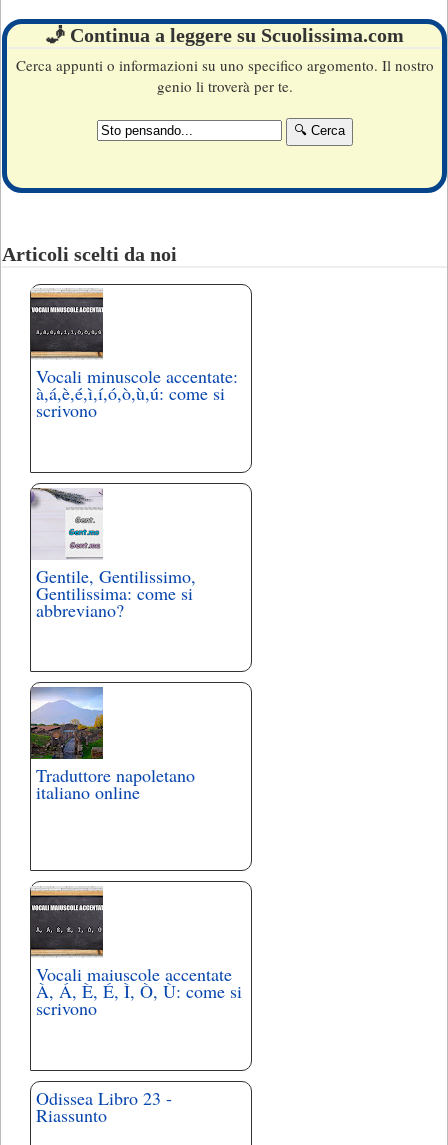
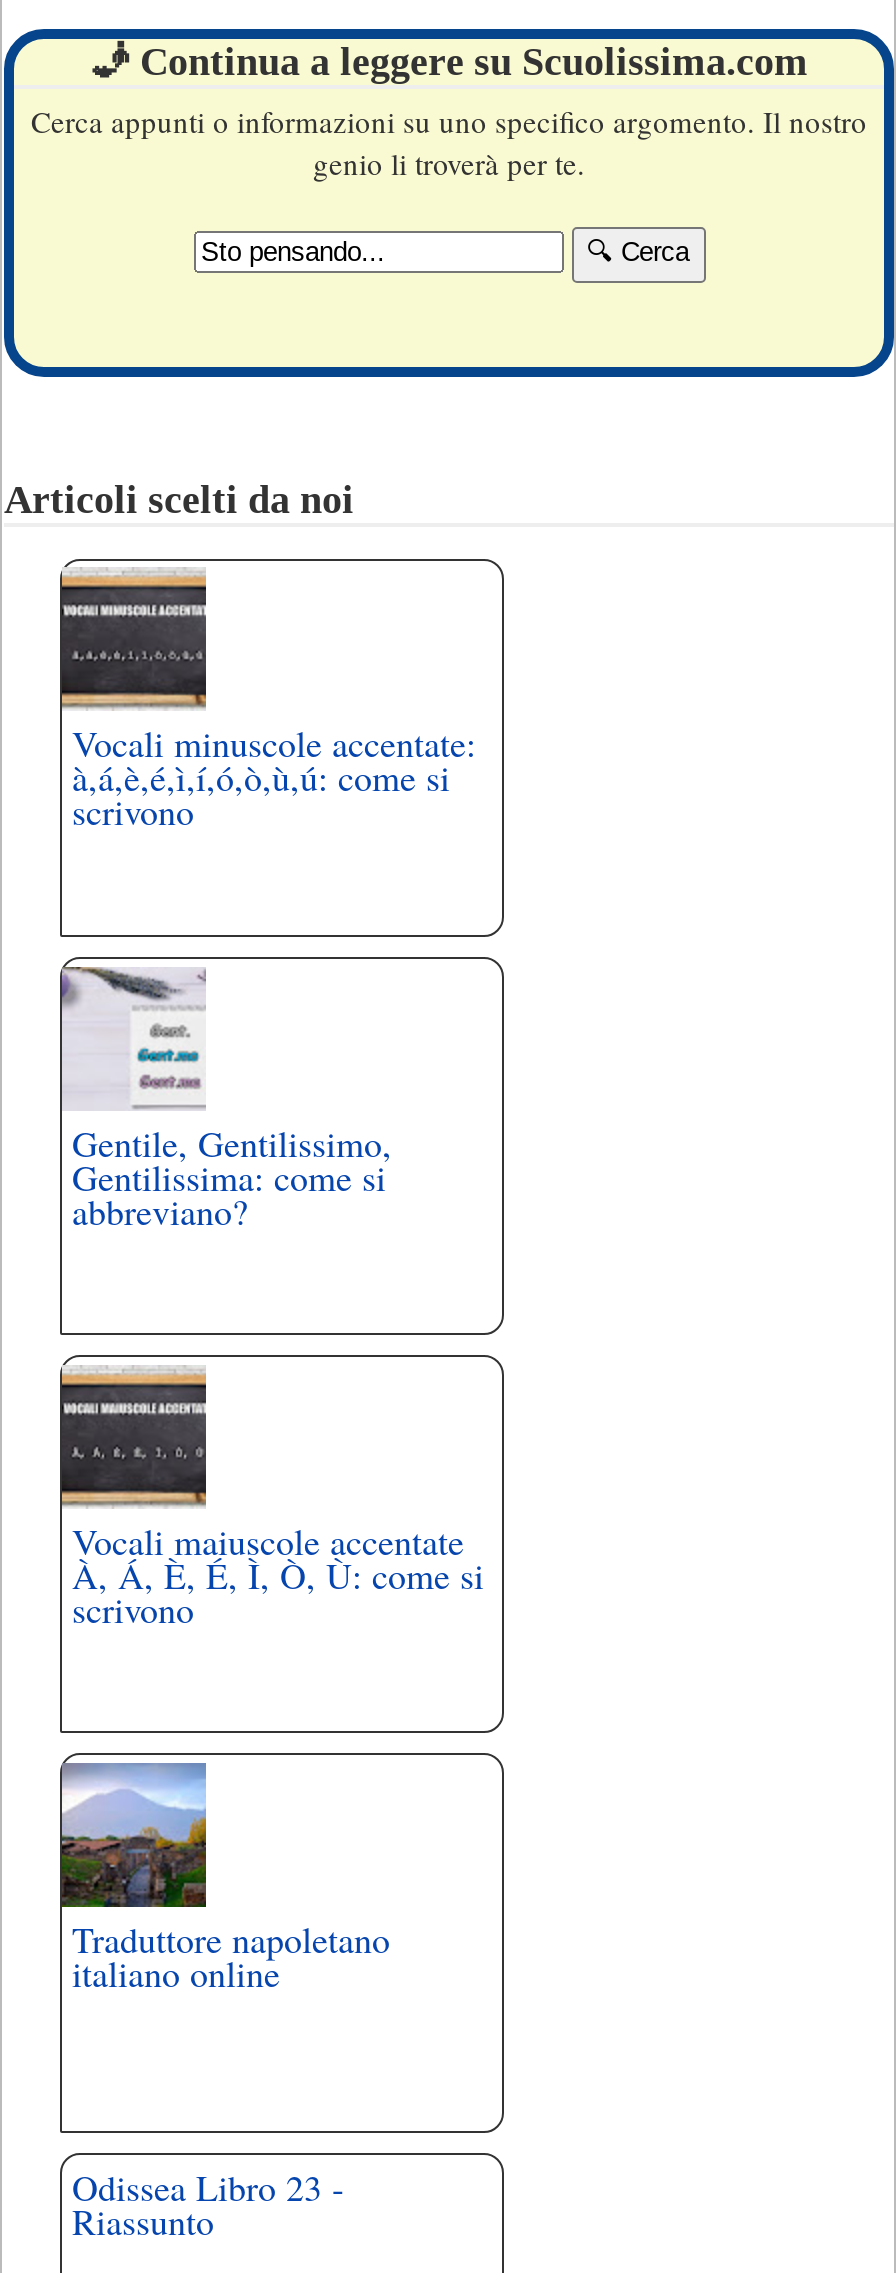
moved [30,687,195,804] -> [60,1761,390,1997]: [image] | Traduttore napoletano | italiano online
moved [29,885,232,1020] -> [58,1363,464,1632]: [image] | Vocali maiuscole accentate | scrivono

